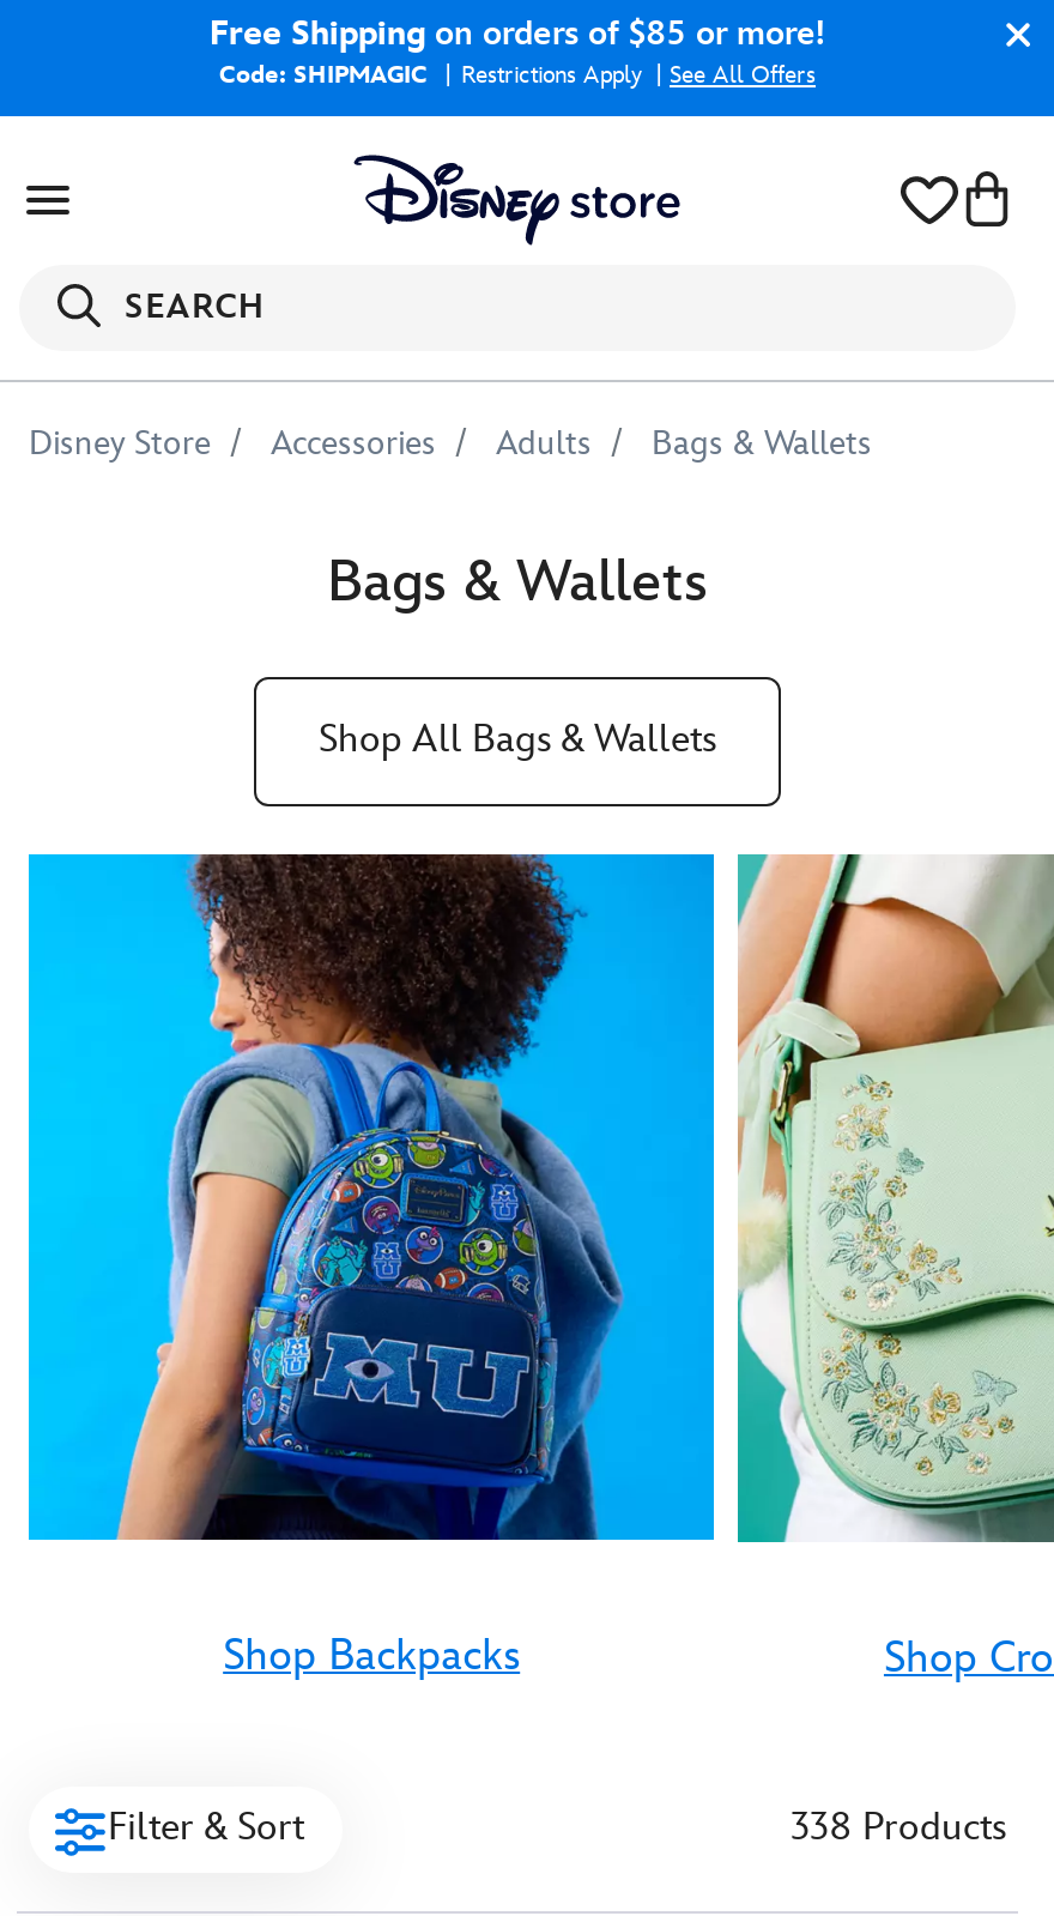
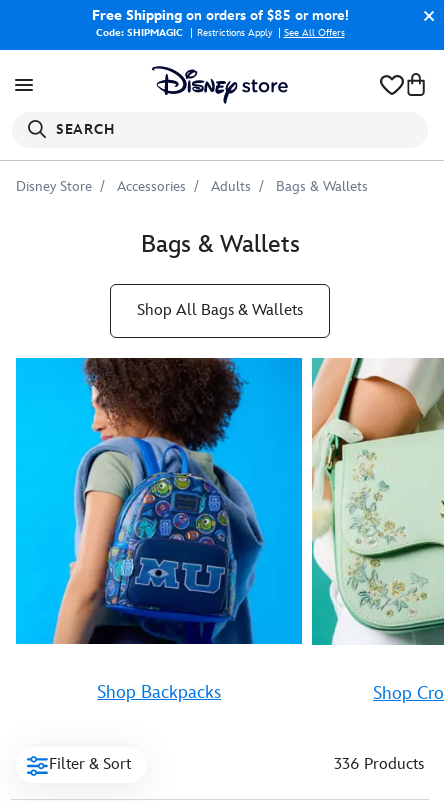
[790,1805,1006,1850] 338 Products -> [334,755,424,774] 336 Products

